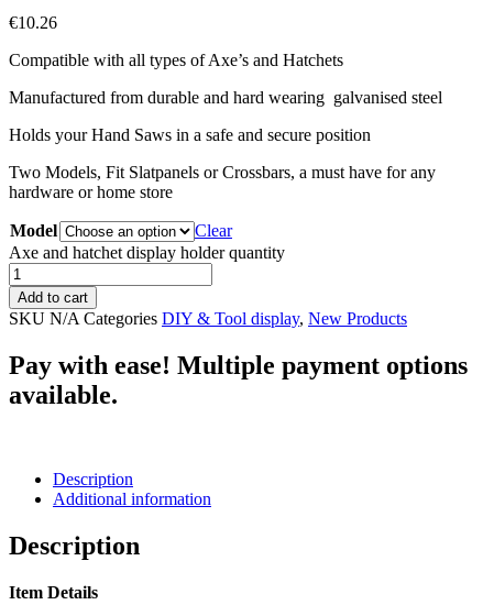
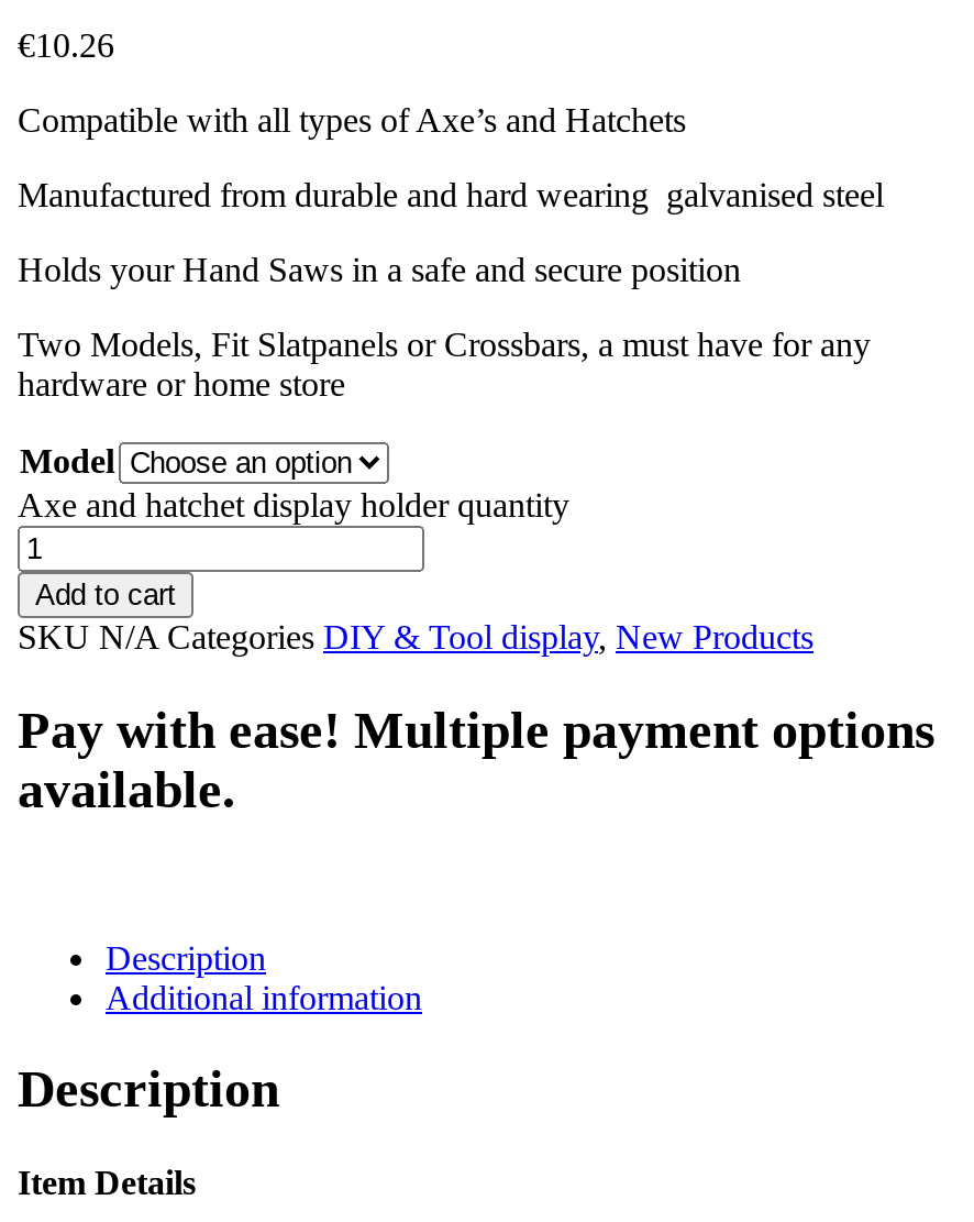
[195,221,232,240] Clear -> none

